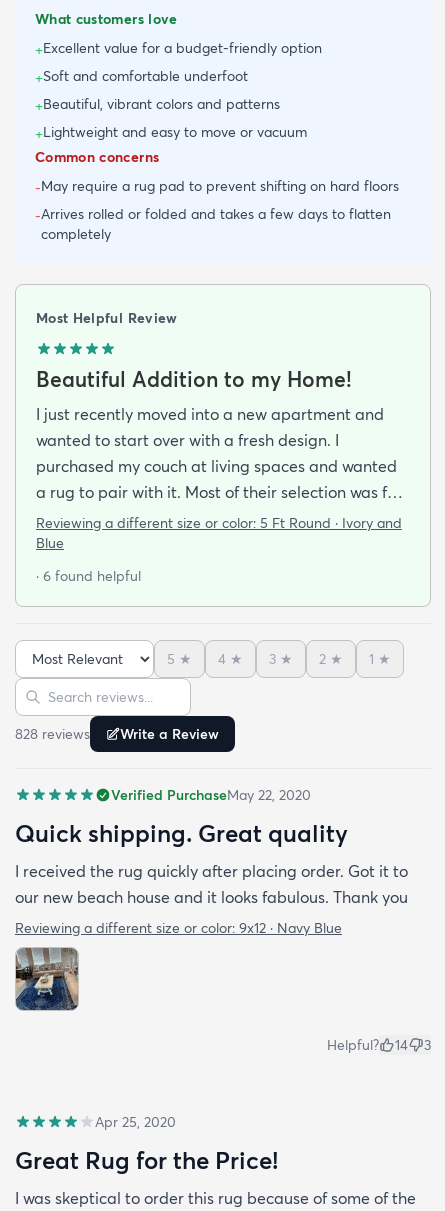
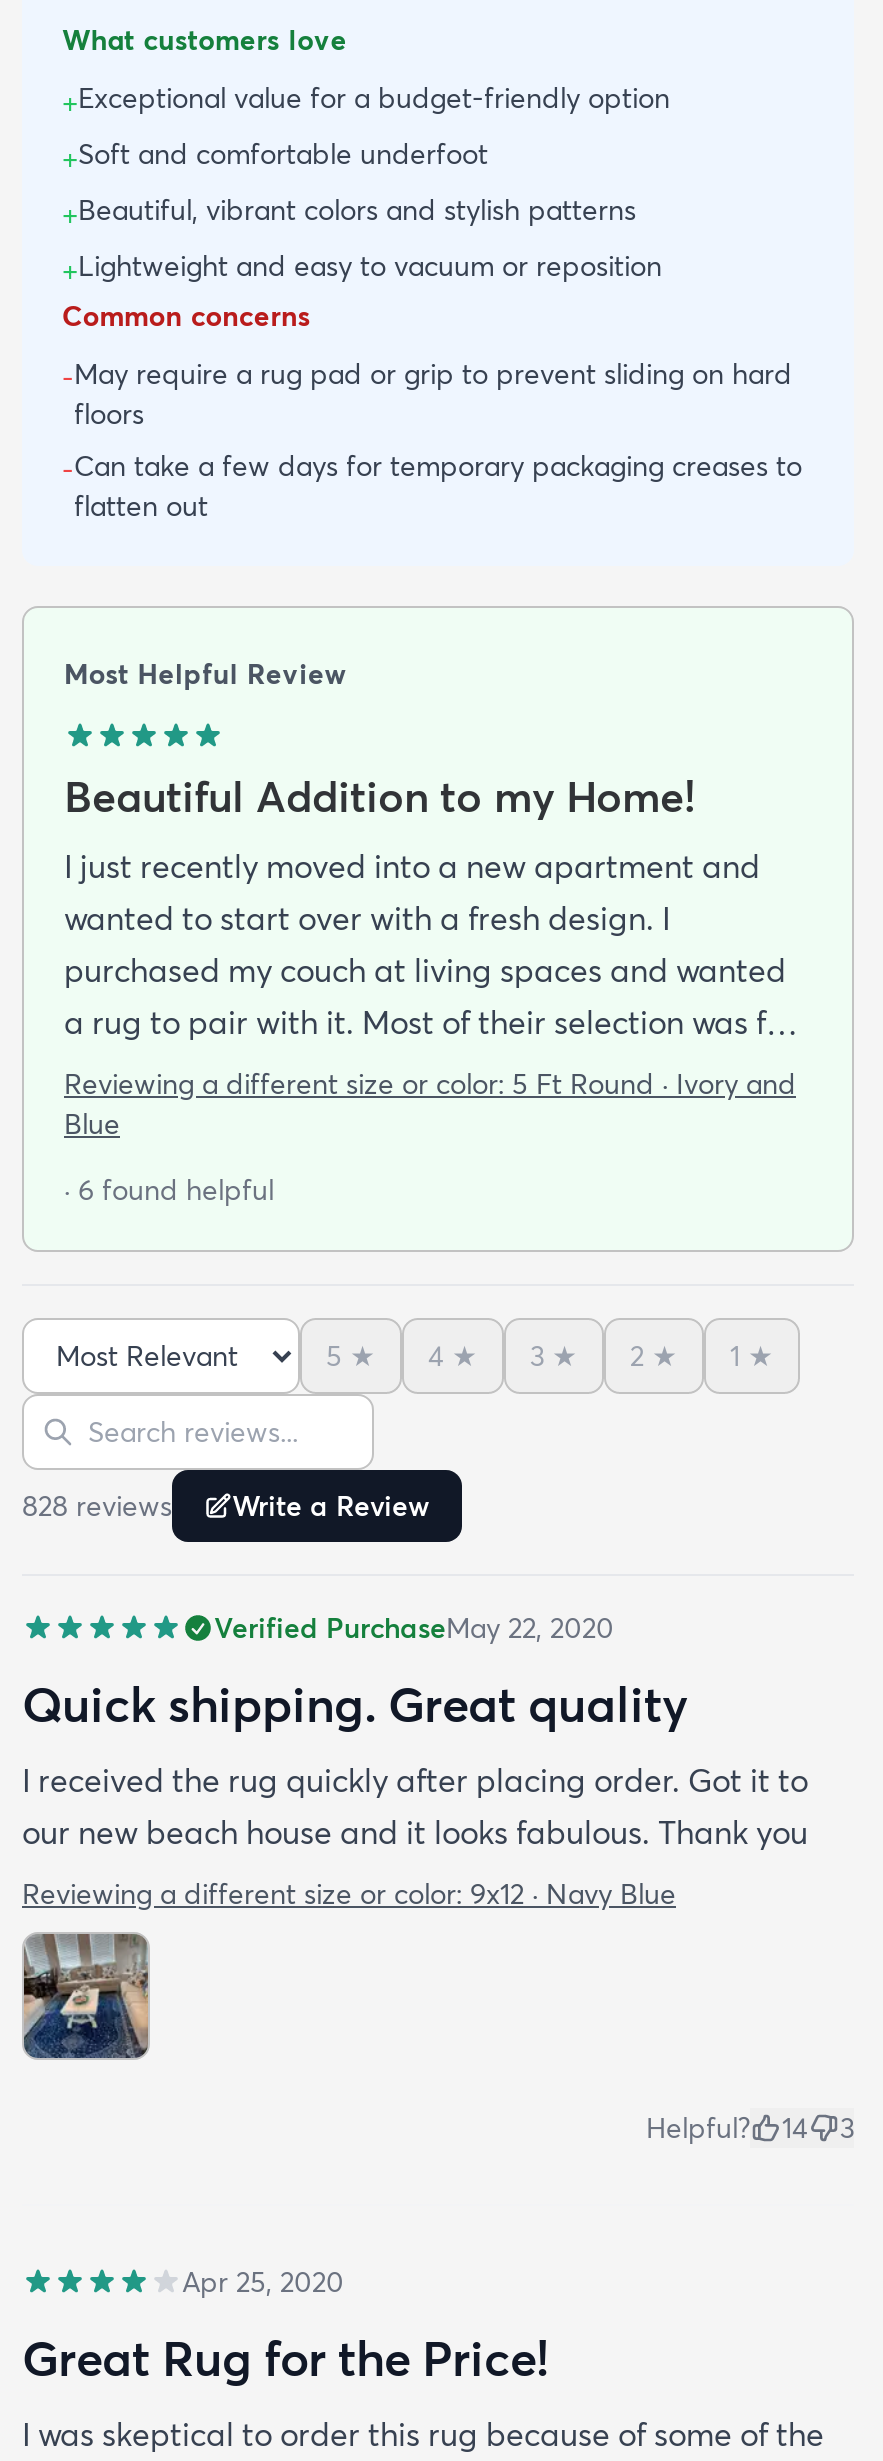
[35,39,322,59] +Excellent value for a budget-friendly option -> [62,80,670,120] +Exceptional value for a budget-friendly option
[35,95,307,143] +Beautiful, vibrant colors and patterns | +Lightweight and easy to move or vacuum -> [62,192,662,288] +Beautiful, vibrant colors and stylish patterns | +Lightweight and easy to vacuum or reposition
[35,177,399,243] -May require a rug pad to prevent shifting on hard floors | -Arrives rolled or folded and takes a few days to flatten | completely -> [62,356,802,524] -May require a rug pad or grip to prevent sliding on hard | floors | -Can take a few days for temporary packaging creases to | flatten out

